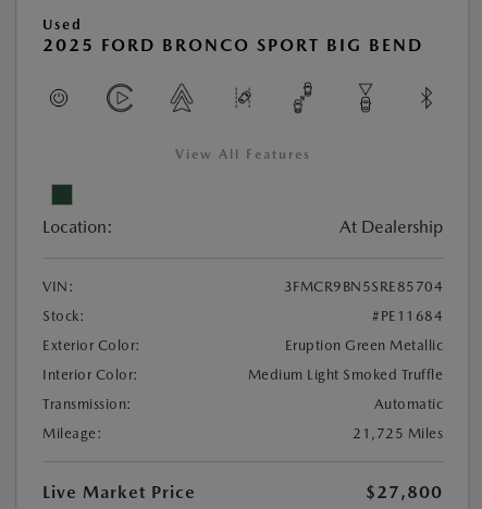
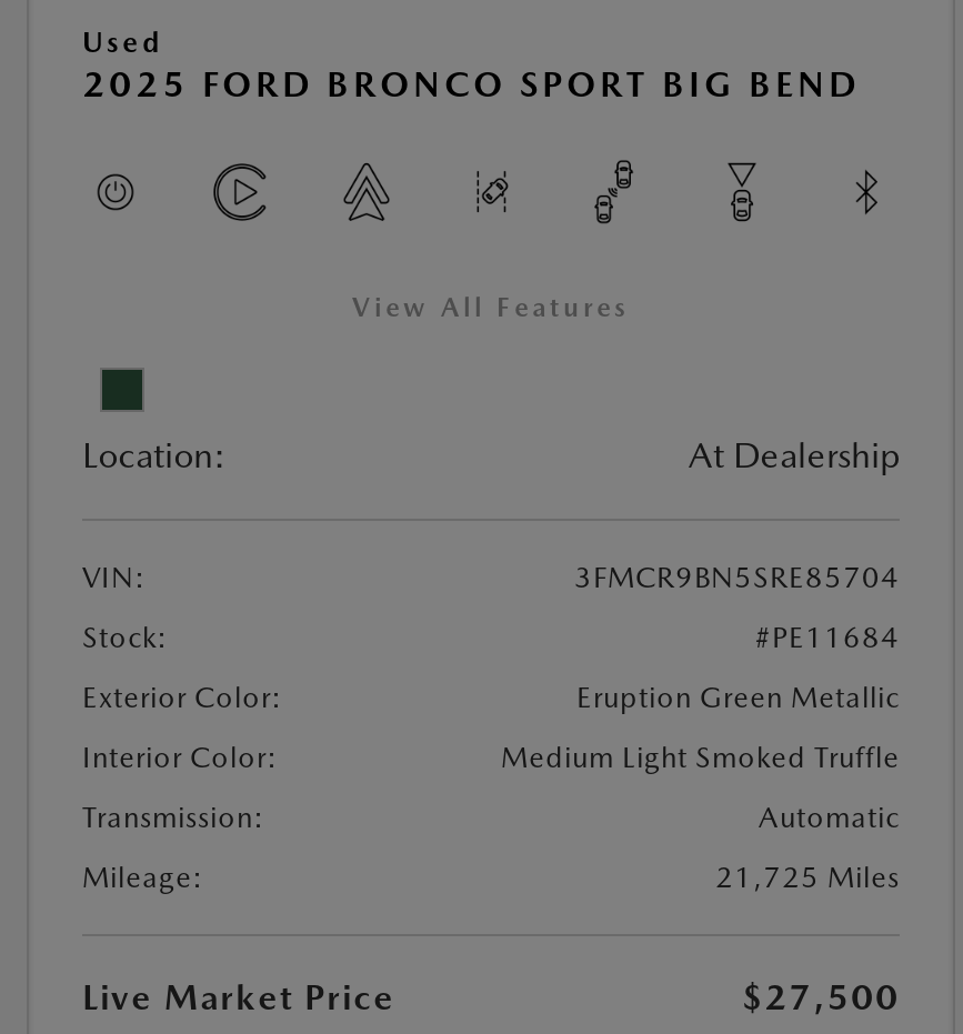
[366,481,443,502] $27,800 -> [742,978,900,1020] $27,500

